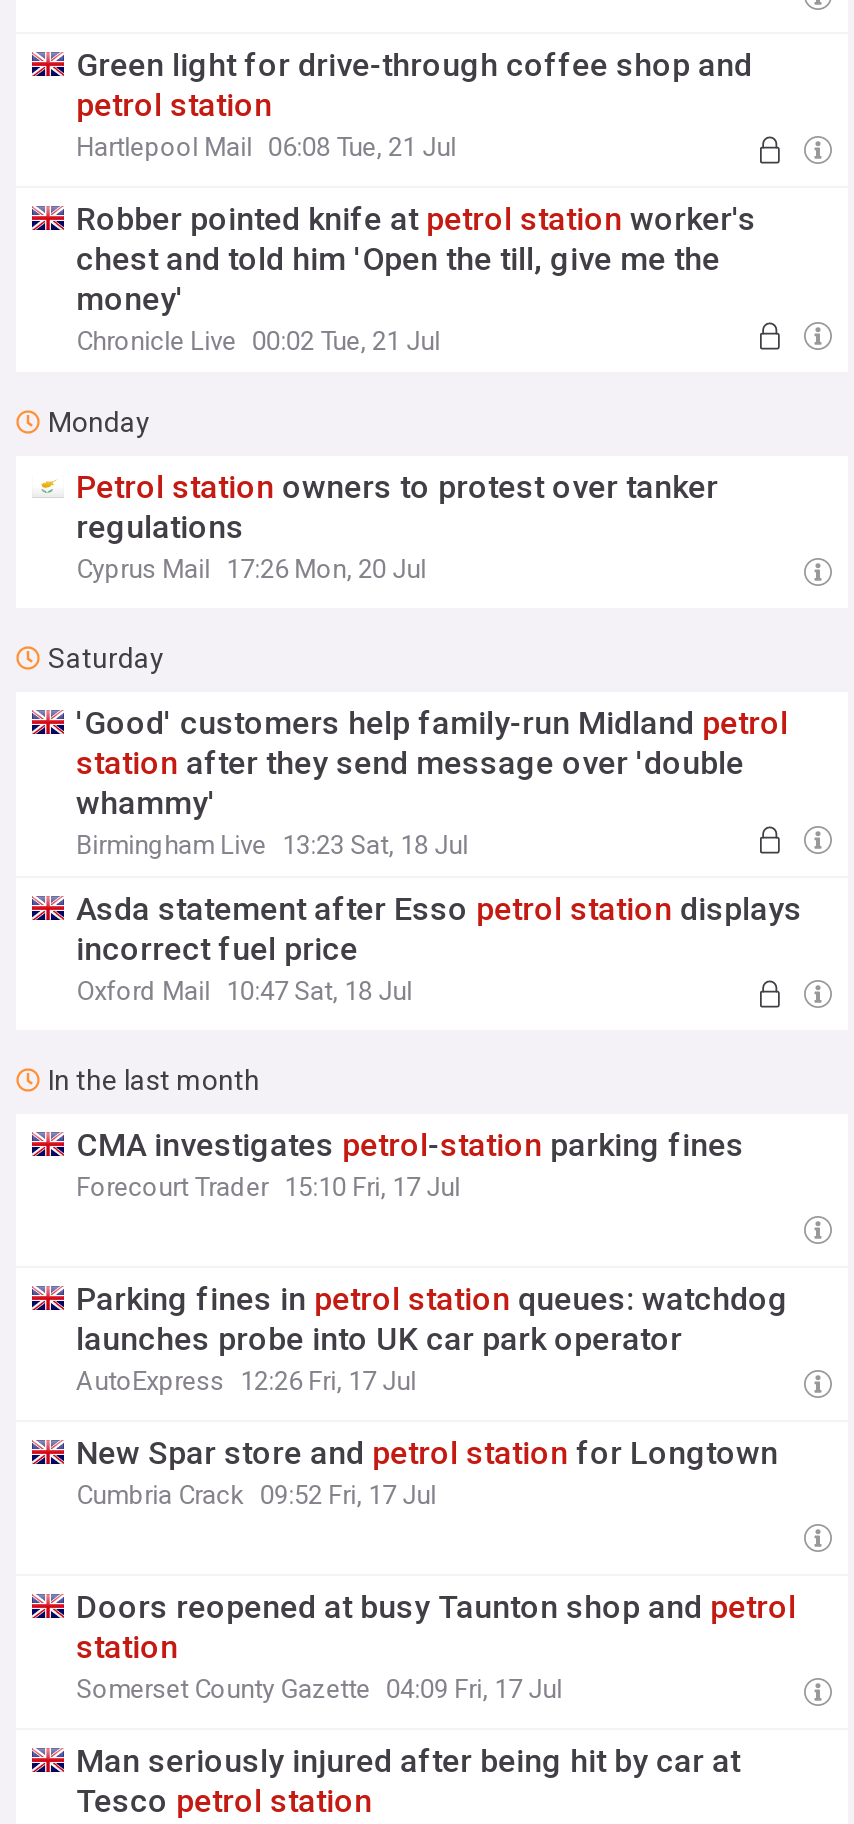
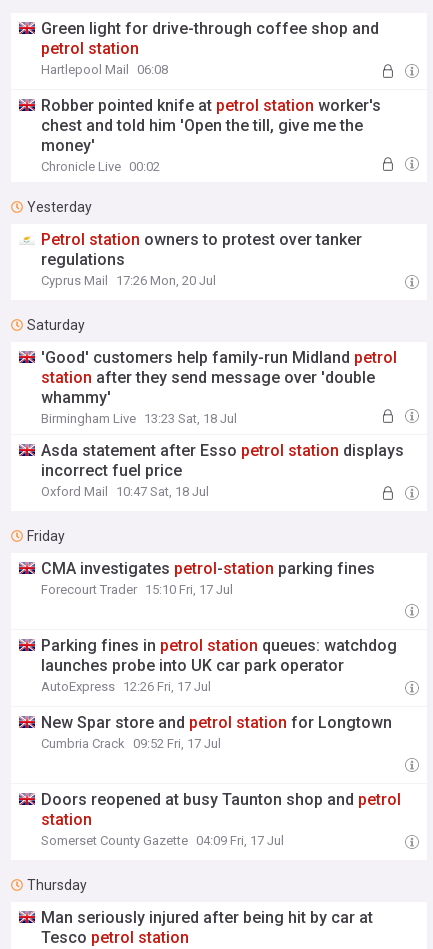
[76,132,456,162] Hartlepool Mail 06:08 Tue, 21 Jul -> [41,62,168,77] Hartlepool Mail 06:08
[76,326,440,356] Chronicle Live 00:02 Tue, 21 Jul -> [41,159,160,174] Chronicle Live 00:02
[48,406,150,438] Monday -> [27,199,92,215] Yesterday
[48,1064,260,1096] In the last month -> [27,528,65,544] Friday
none -> [27,877,87,893] Thursday

